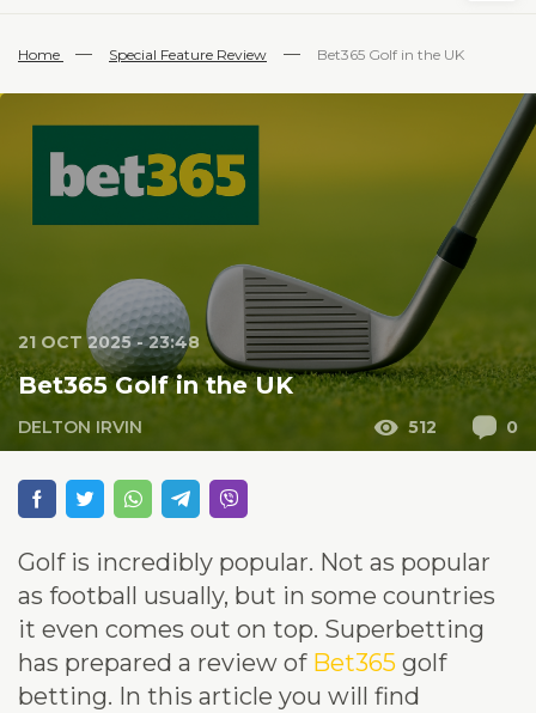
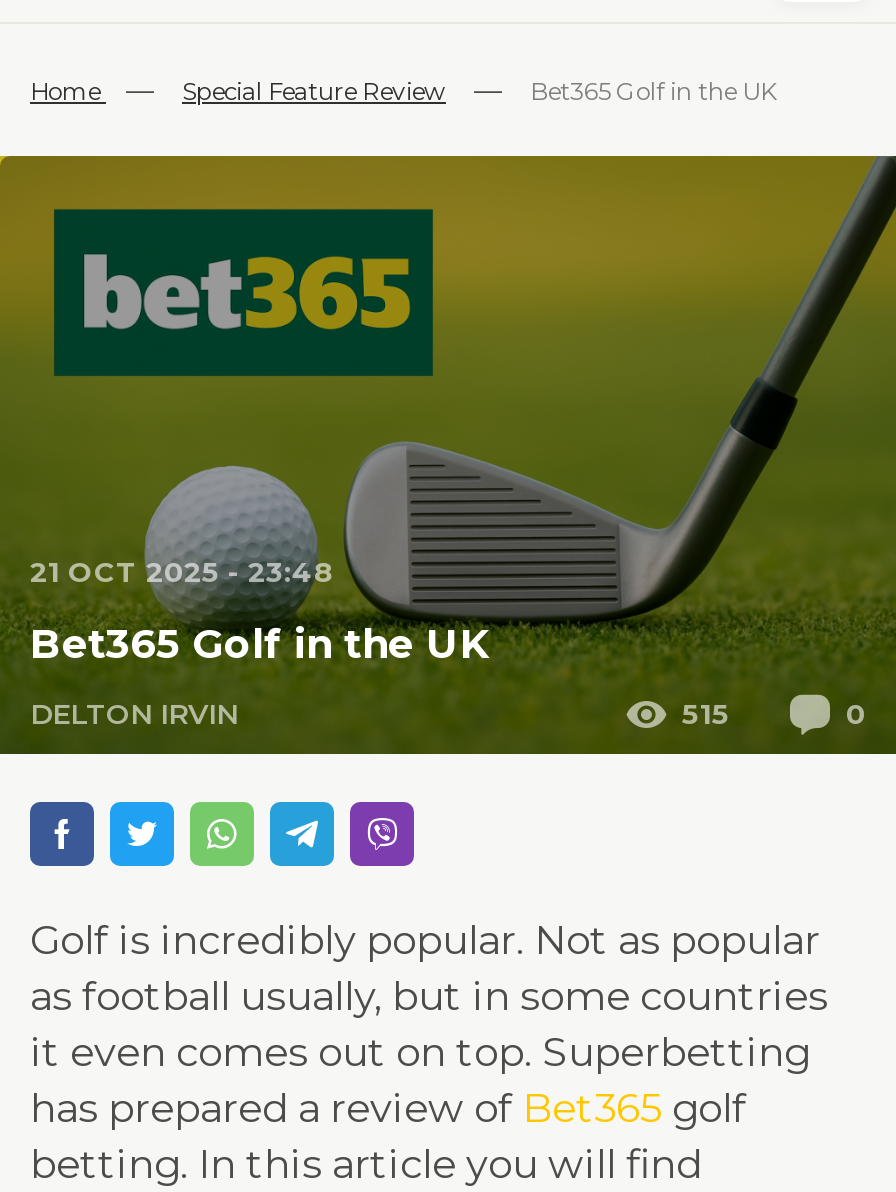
[408,416,437,437] 512 -> [682,696,730,732] 515

